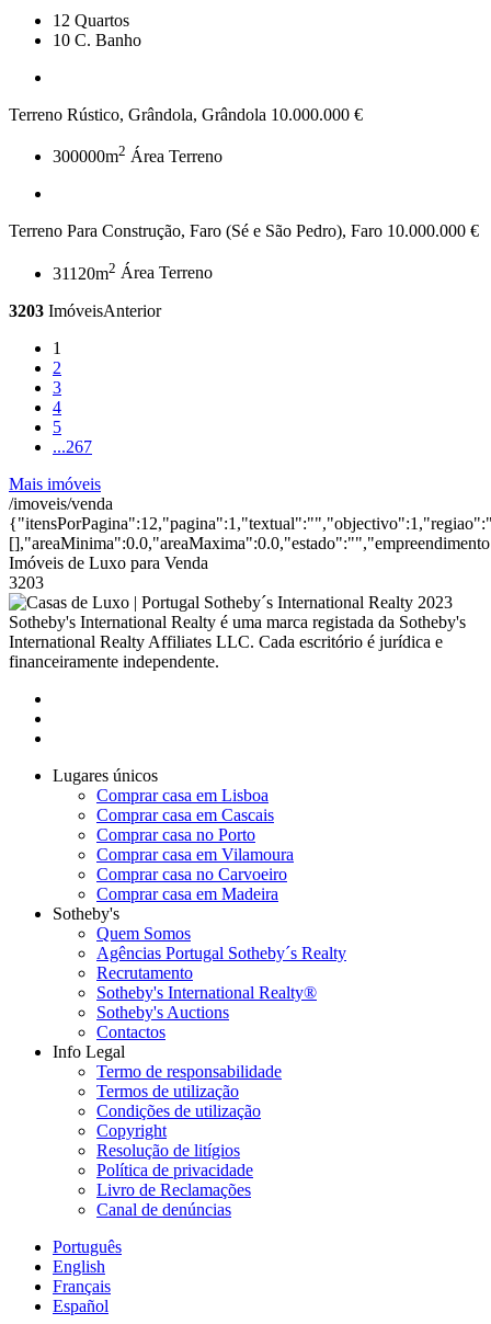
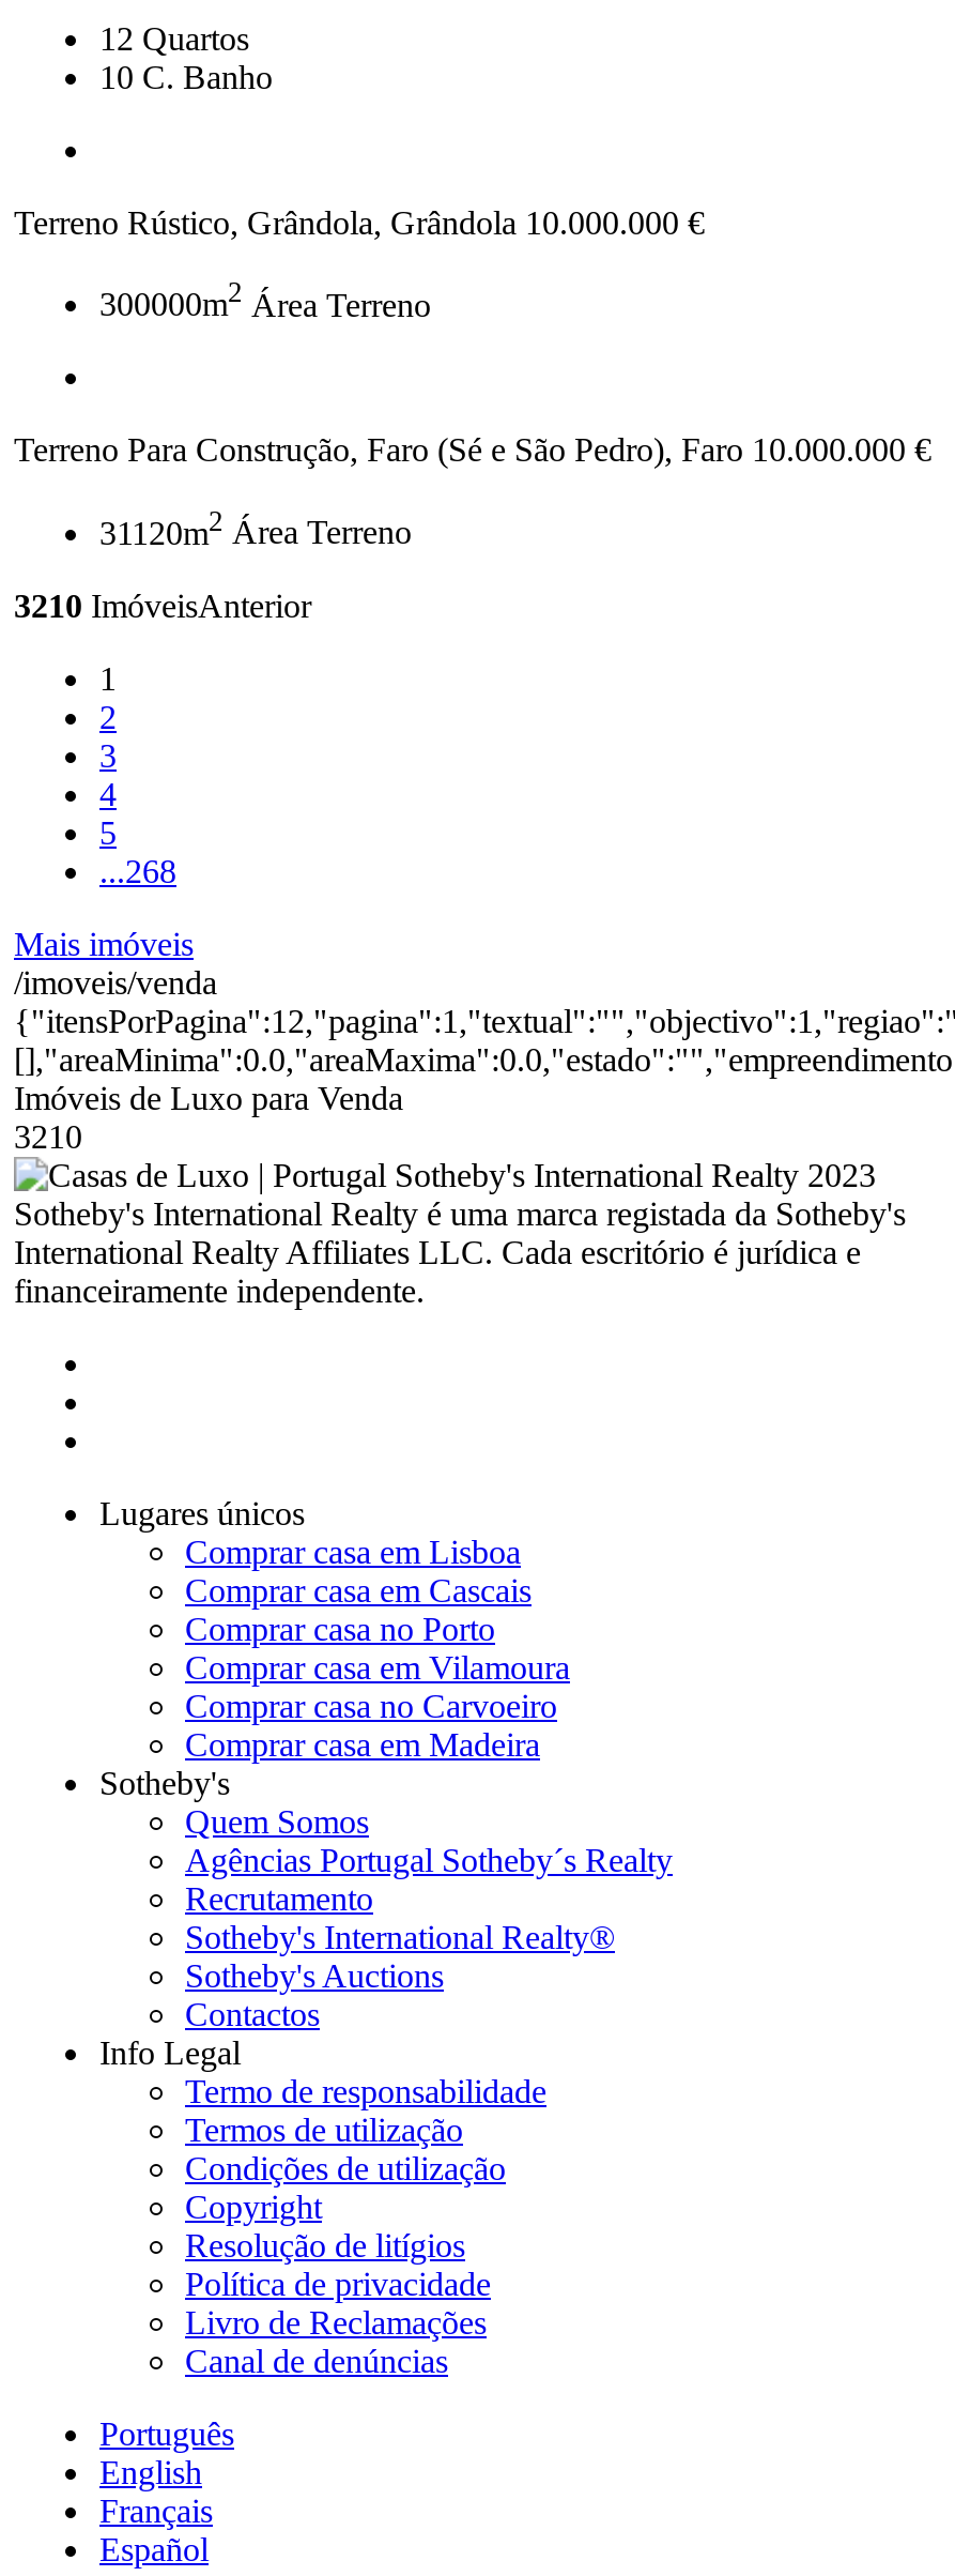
[9,301,161,320] 3203 ImóveisAnterior -> [14,587,311,623] 3210 ImóveisAnterior
[53,437,92,456] ...267 -> [99,852,176,888] ...268
[9,573,44,591] 3203 -> [14,1118,82,1154] 3210

